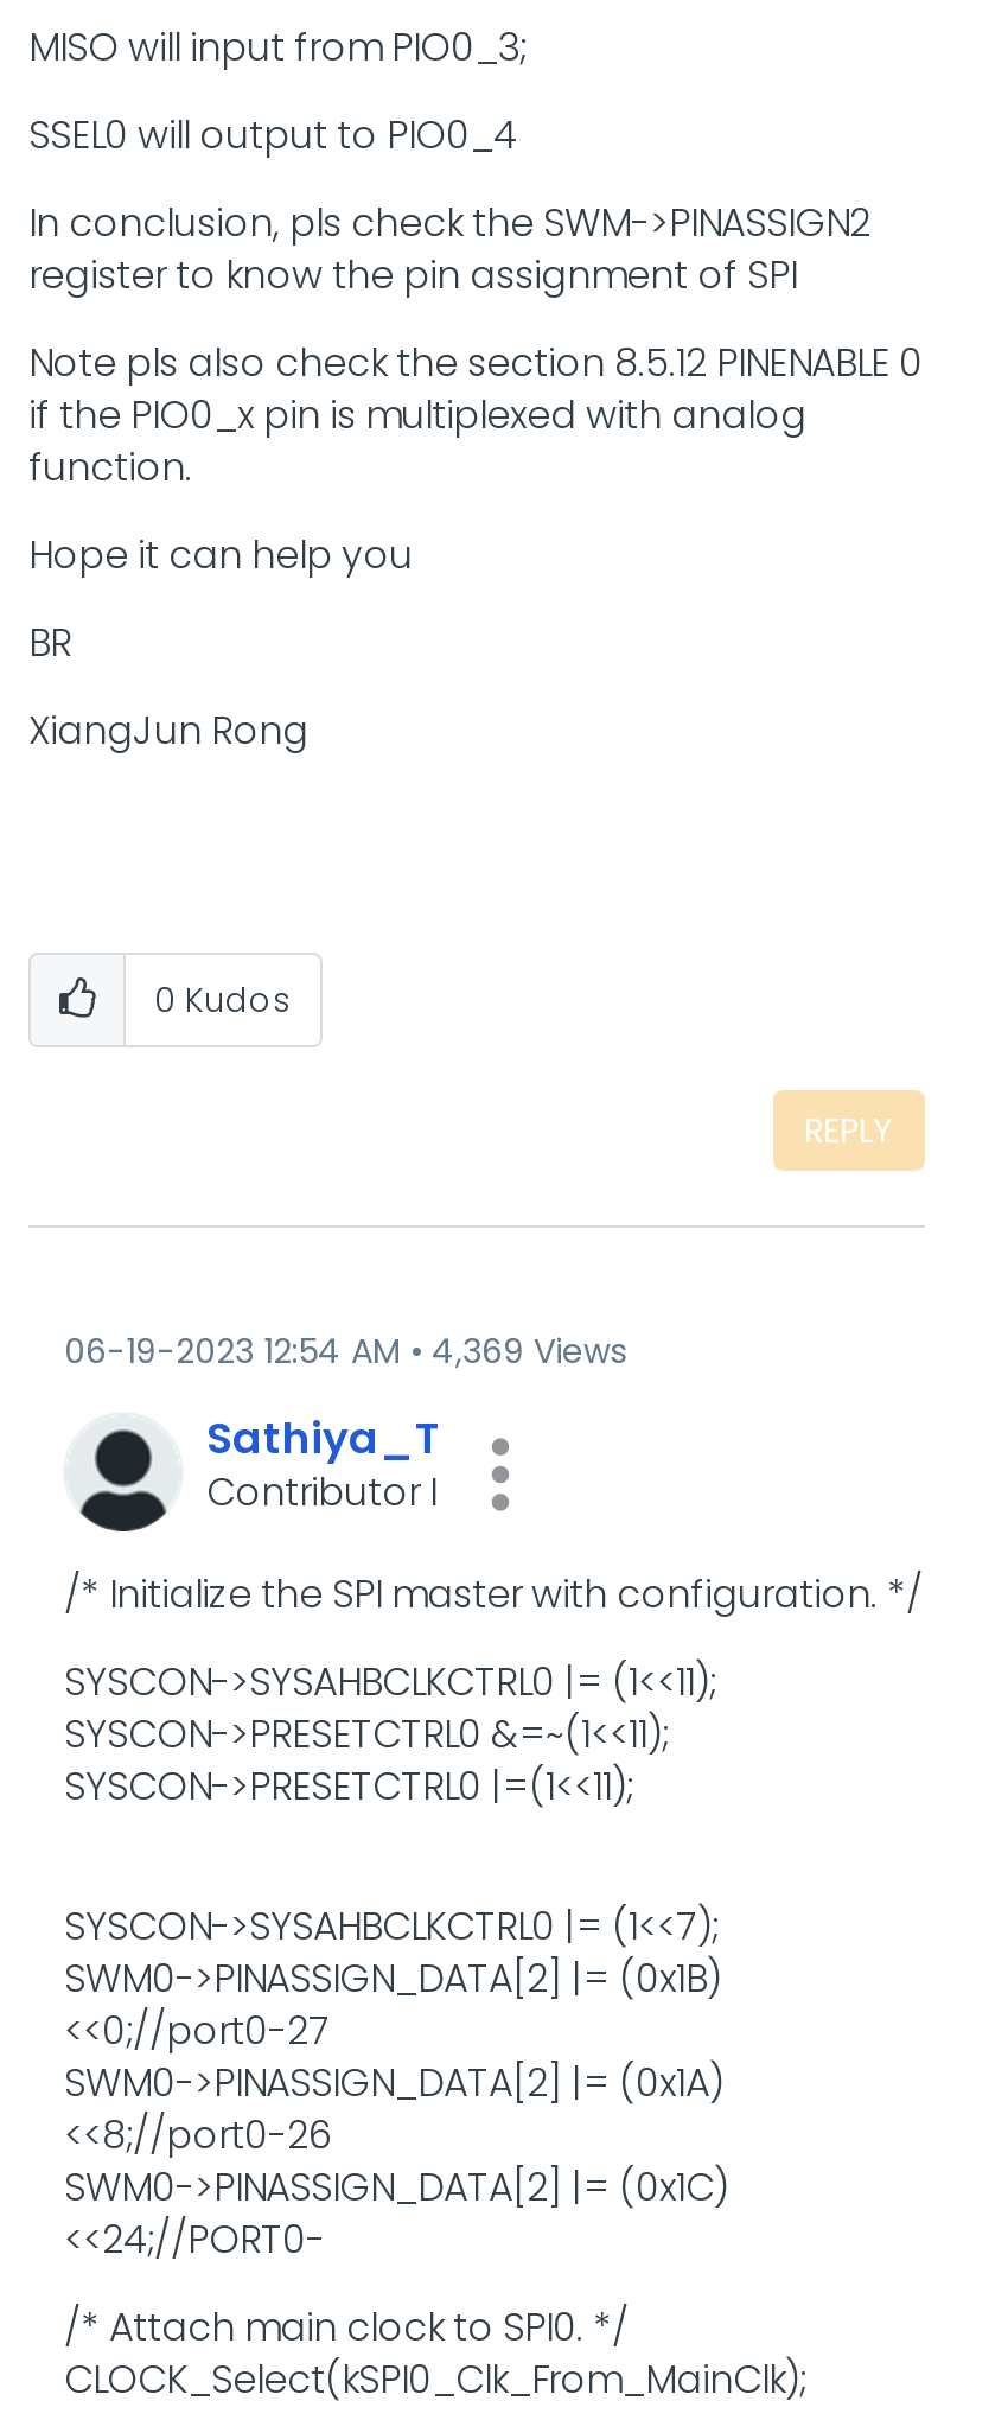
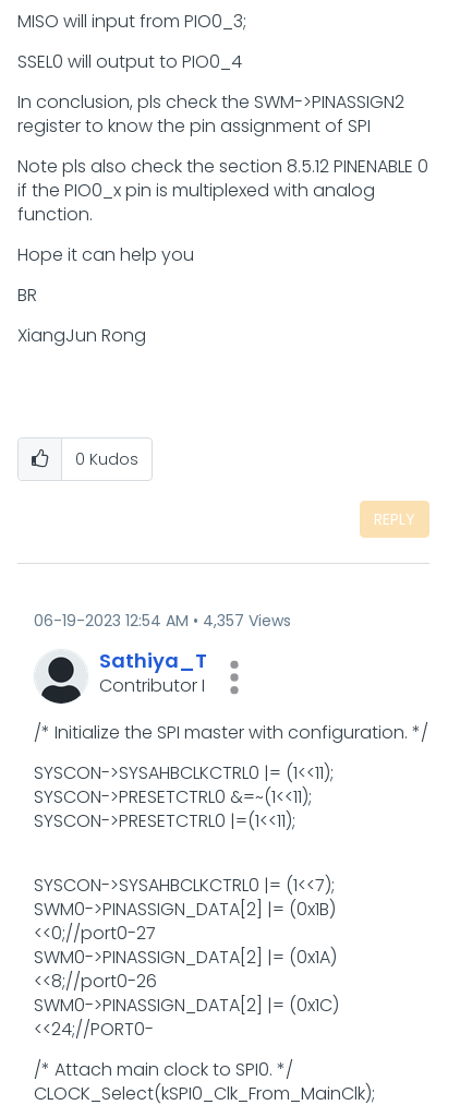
[64,1328,626,1376] 06-19-2023 12:54 AM 4,369 Views -> [34,610,291,632] 06-19-2023 12:54 AM 4,357 Views

